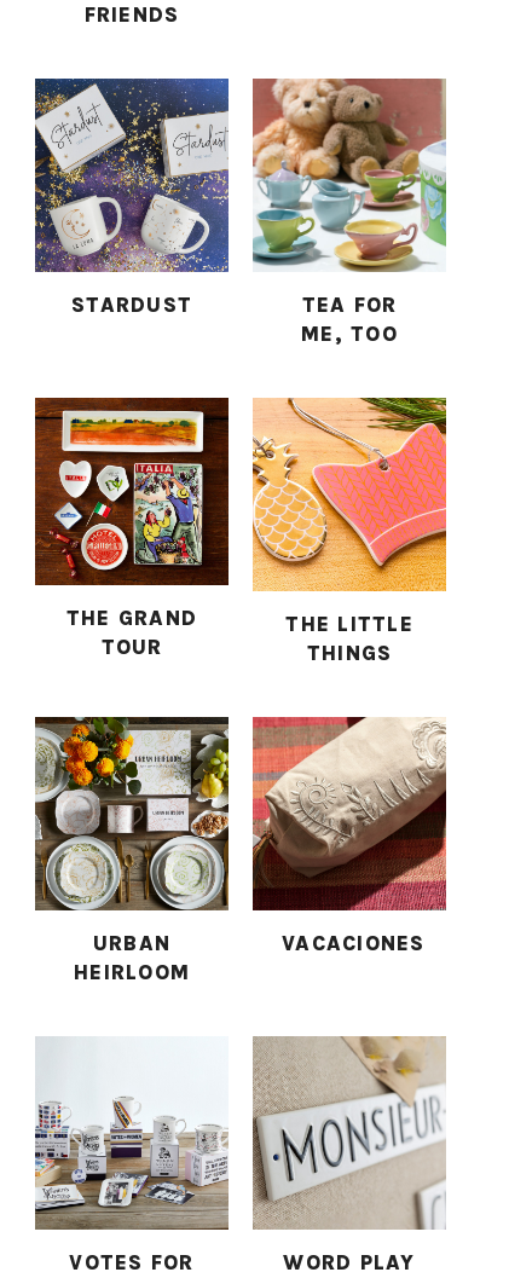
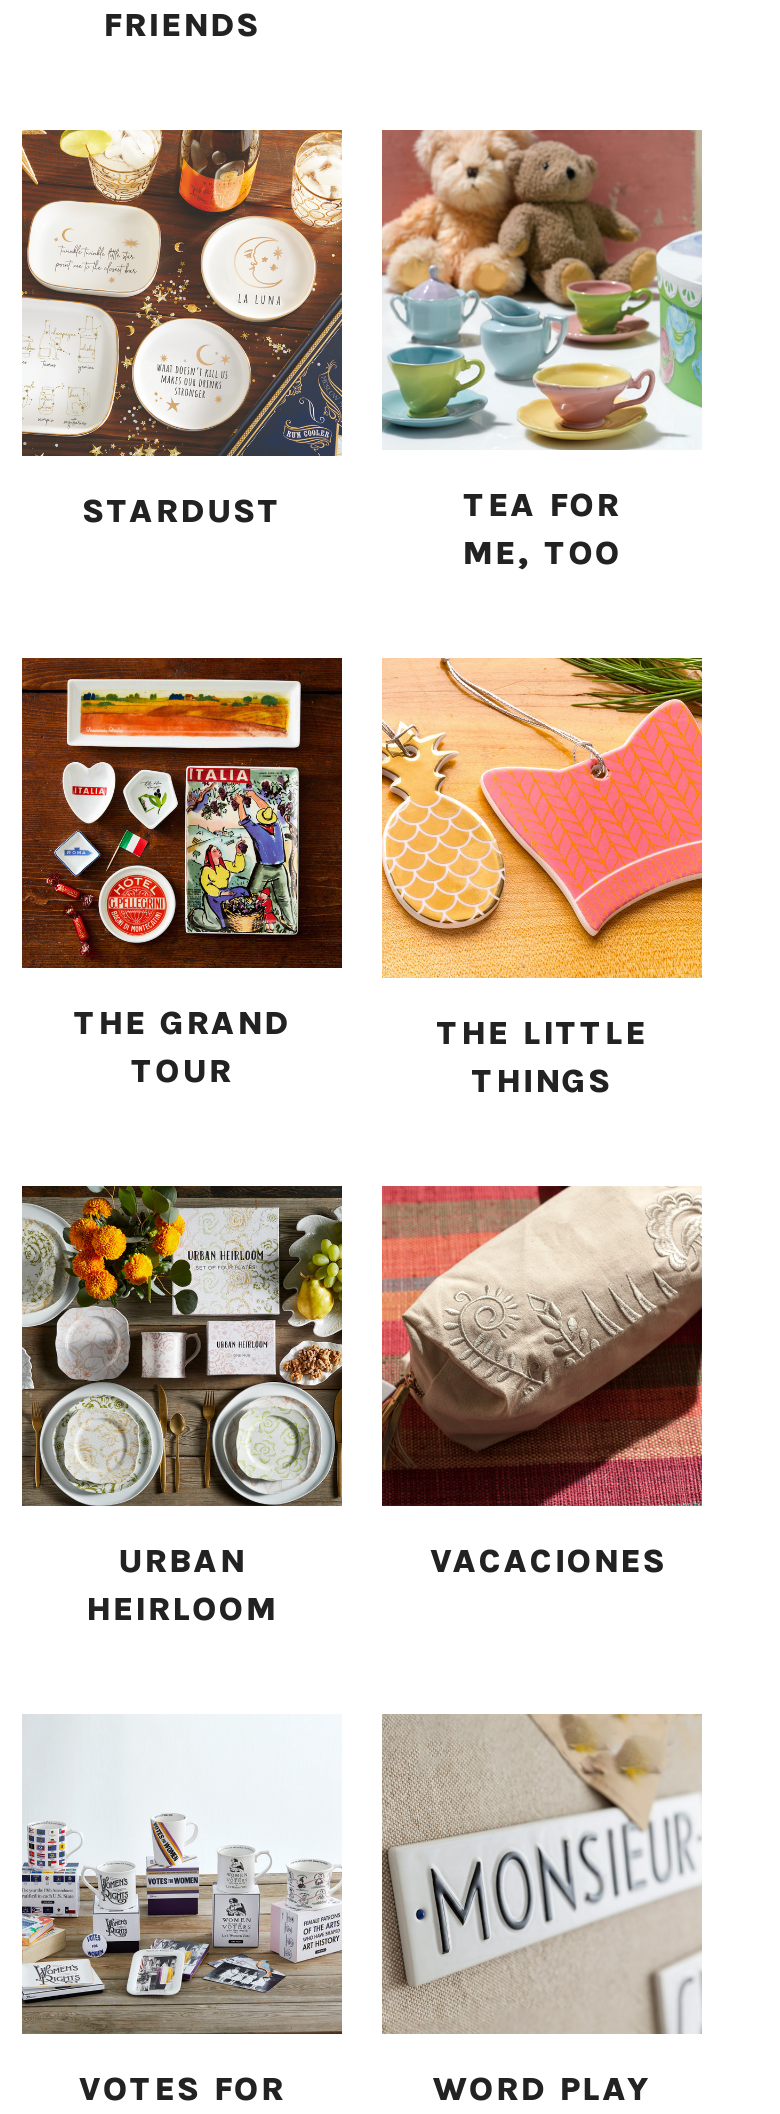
[34,77,230,273] [image] -> [20,128,344,458] [image]

